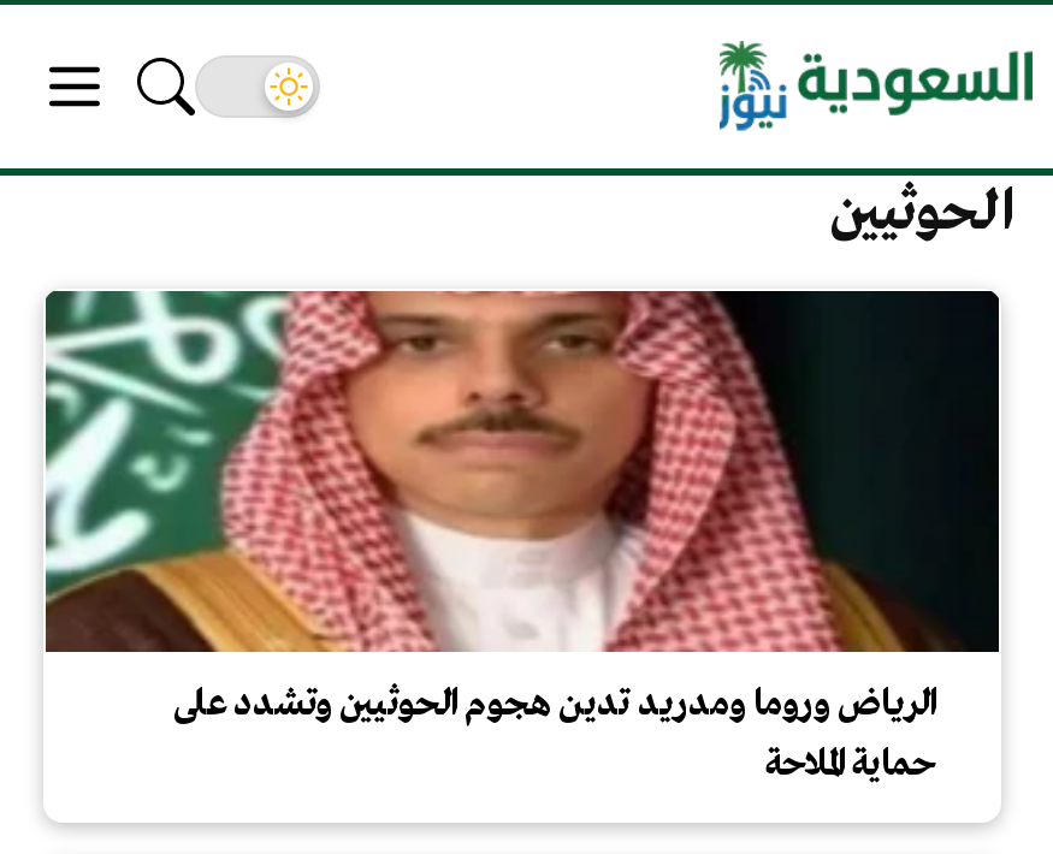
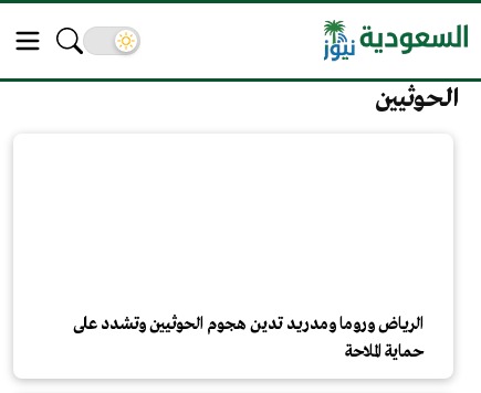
[43,289,1001,654] [image] -> none

